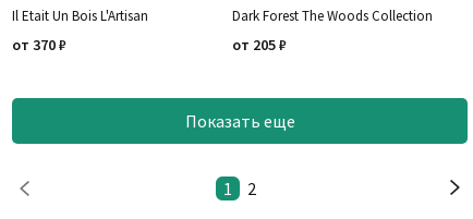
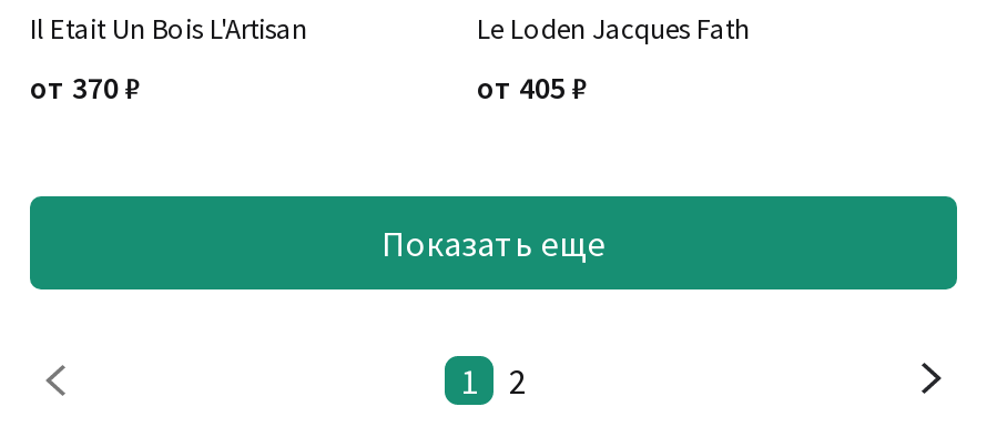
[232,7,432,25] Dark Forest The Woods Collection -> [477,10,750,48] Le Loden Jacques Fath
[232,35,286,54] от 205 ₽ -> [477,68,588,108] от 405 ₽

